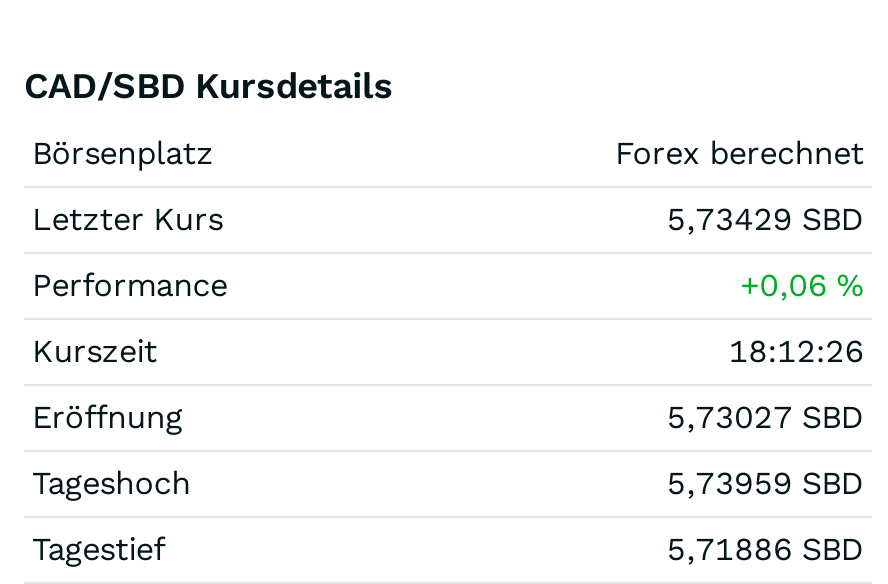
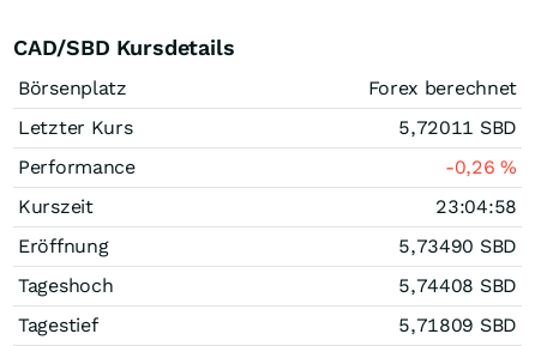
[667,200,864,238] 5,73429 SBD -> [399,116,517,139] 5,72011 SBD
[740,266,864,304] +0,06% -> [445,156,517,178] -0,26%
[729,332,864,370] 18:12:26 -> [436,195,517,218] 23:04:58
[667,398,864,436] 5,73027 SBD -> [399,235,517,257] 5,73490 SBD
[667,464,864,502] 5,73959 SBD -> [399,274,517,297] 5,74408 SBD
[667,530,864,568] 5,71886 SBD -> [399,314,517,336] 5,71809 SBD

